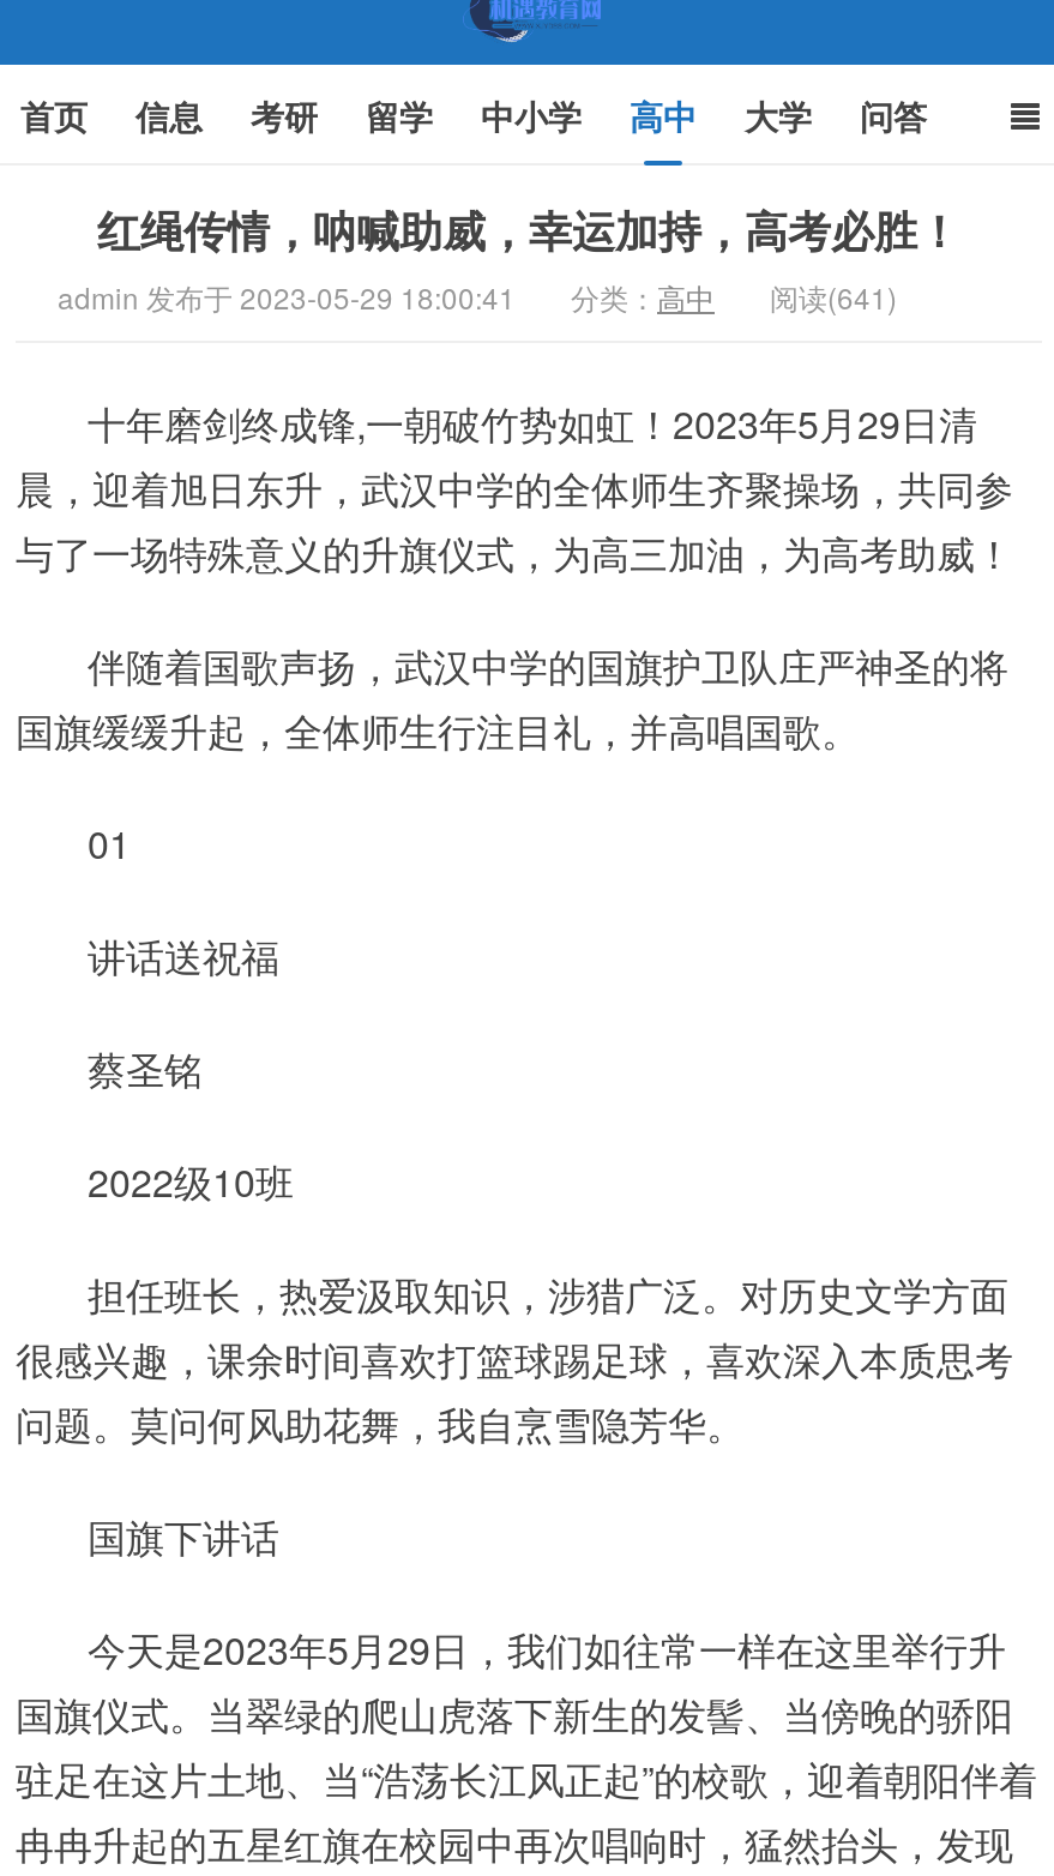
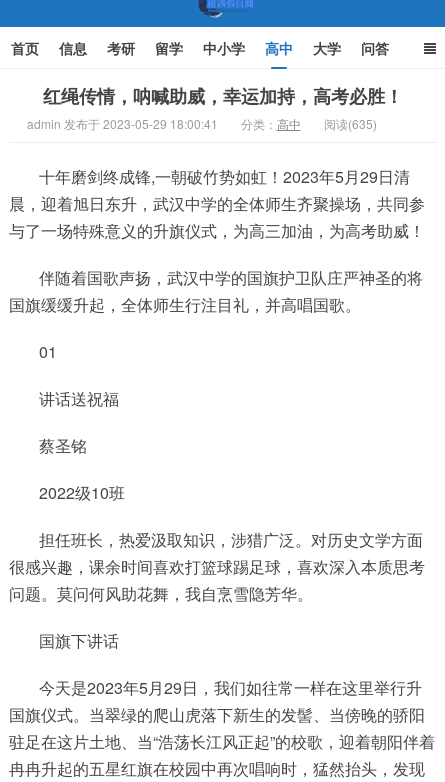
[58,276,897,317] admin 发布于 2023-05-29 18:00:41 分类：高中 阅读(641) -> [26,115,376,132] admin 发布于 2023-05-29 18:00:41 分类：高中 阅读(635)

